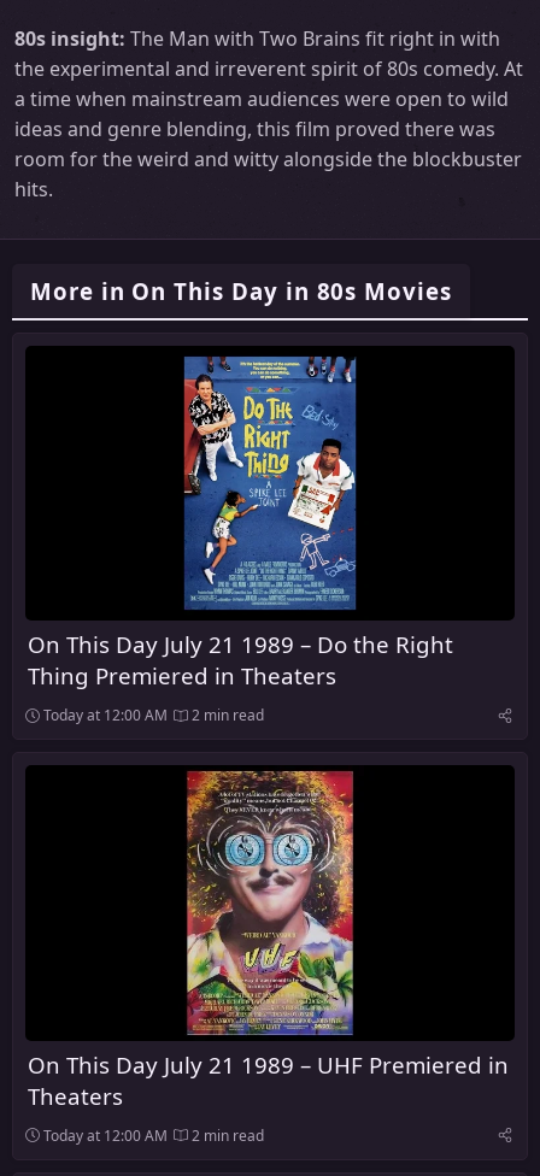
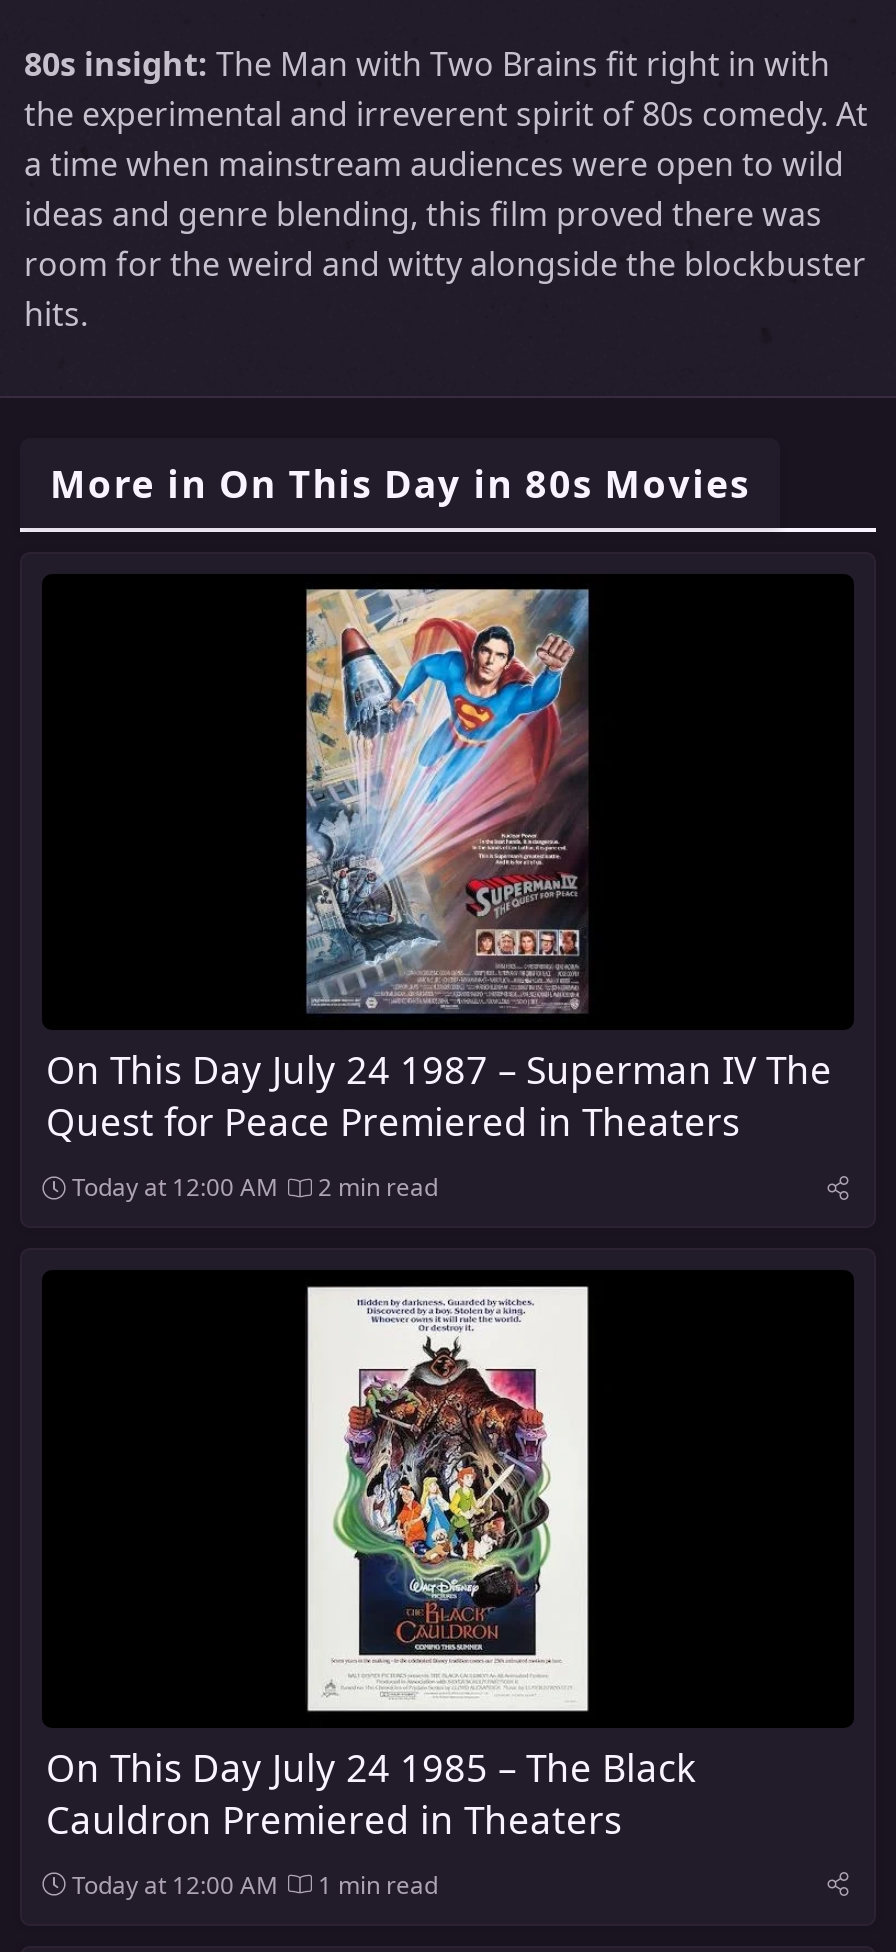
[28,354,453,691] [image] | On This Day July 21 1989 – Do the Right | Thing Premiered in Theaters -> [46,586,832,1147] [image] | On This Day July 24 1987 – Superman IV The | Quest for Peace Premiered in Theaters
[28,770,509,1111] [image] | On This Day July 21 1989 – UHF Premiered in | Theaters -> [46,1280,696,1843] [image] | On This Day July 24 1985 – The Black | Cauldron Premiered in Theaters
[43,1125,264,1146] Today at 12:00 AM 2 min read -> [72,1867,438,1901] Today at 12:00 AM 1 min read

